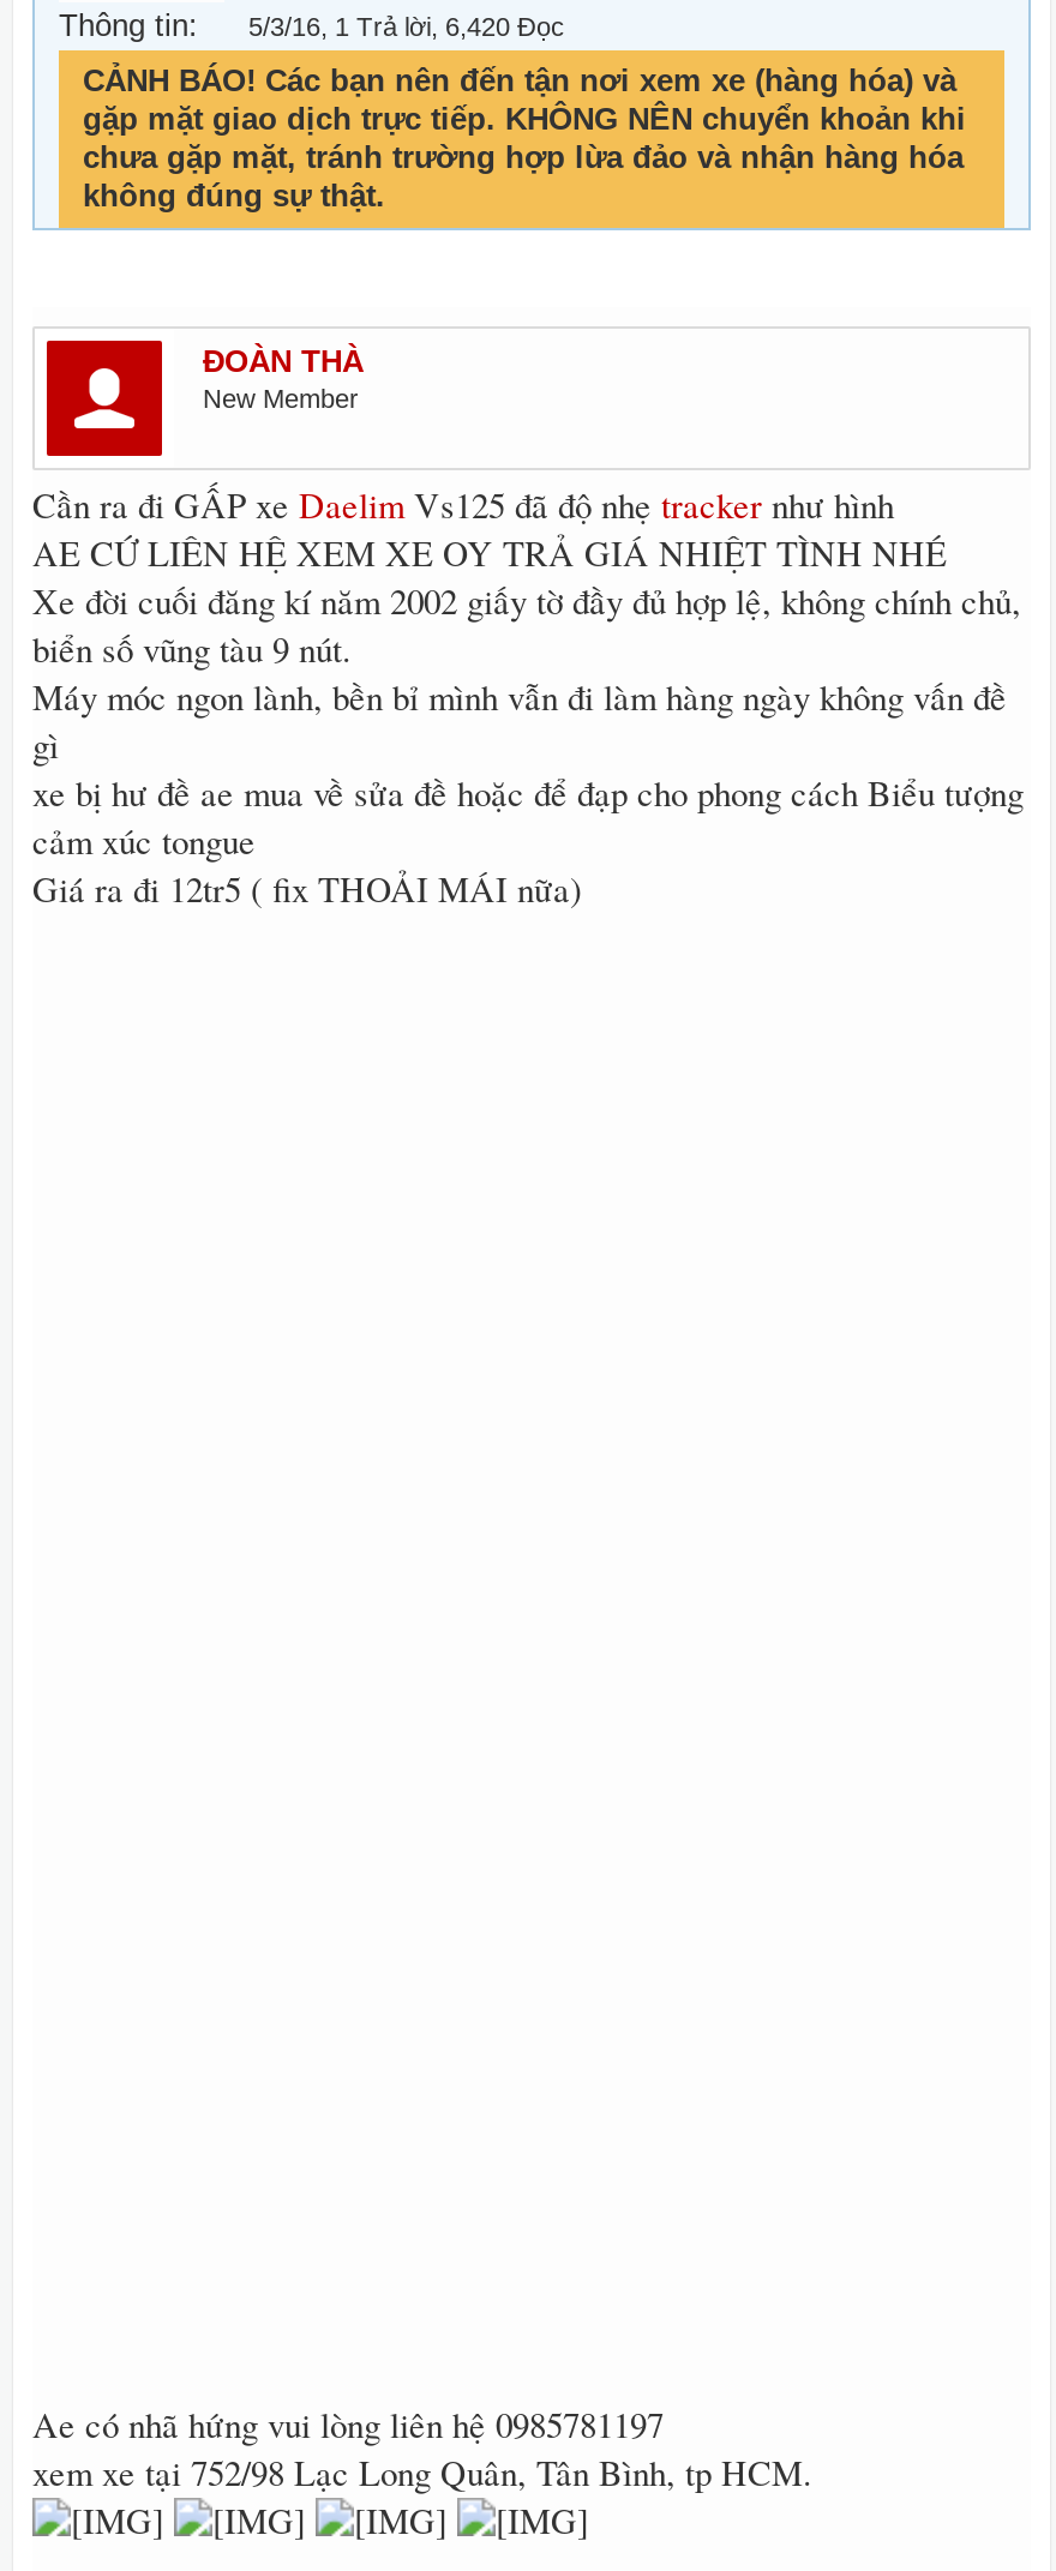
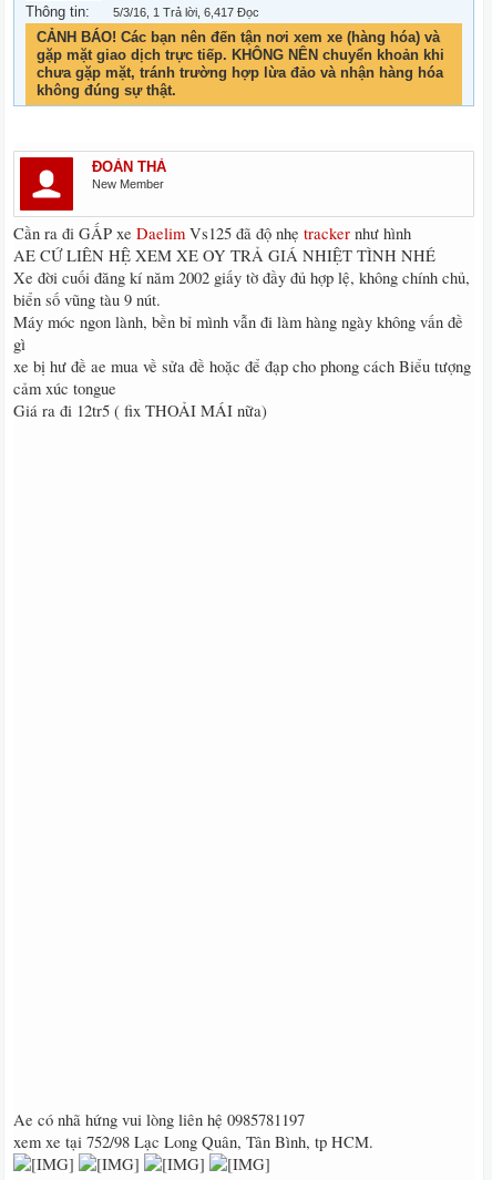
[59,7,565,43] Thông tin: 5/3/16, 1 Trả lời, 6,420 Đọc -> [25,3,259,20] Thông tin: 5/3/16, 1 Trả lời, 6,417 Đọc

